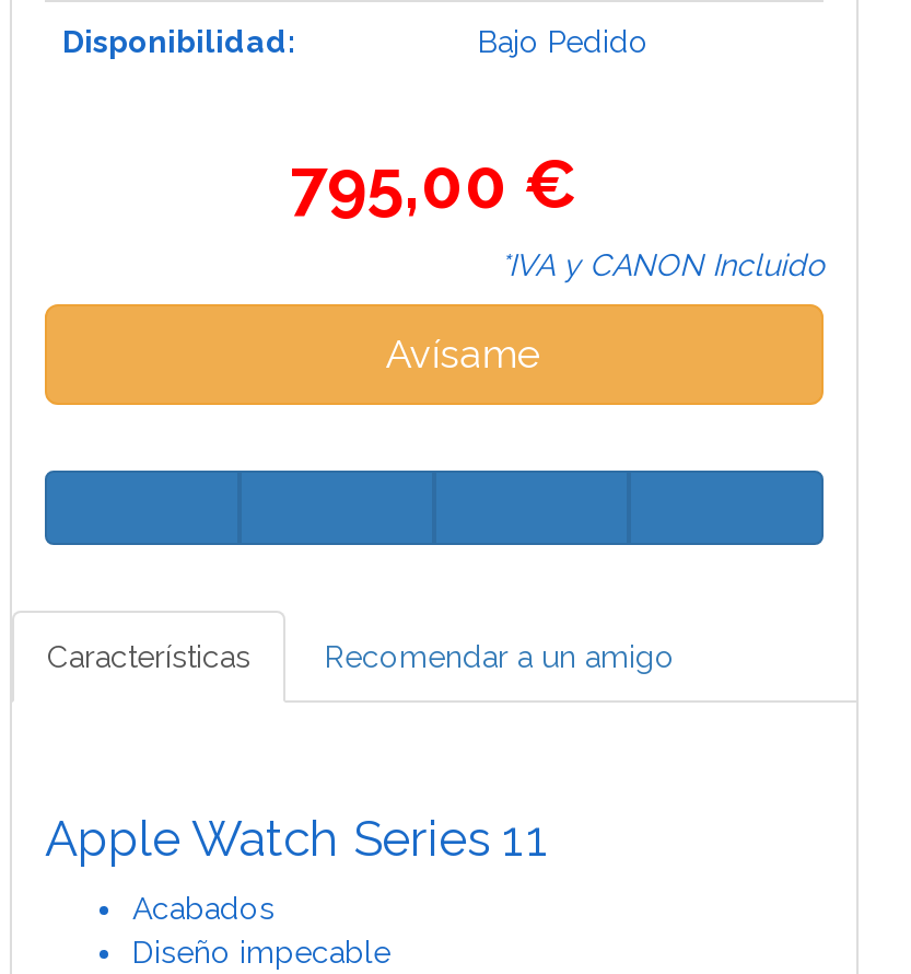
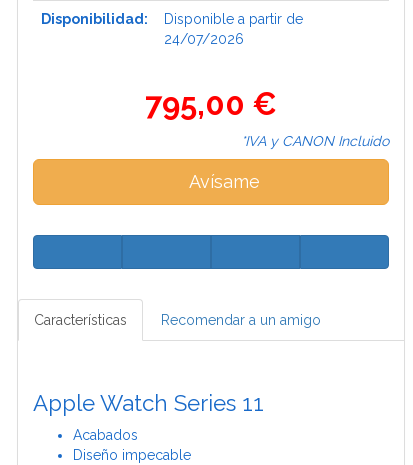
[478,23,649,58] Bajo Pedido -> [164,11,303,47] Disponible a partir de | 24/07/2026

